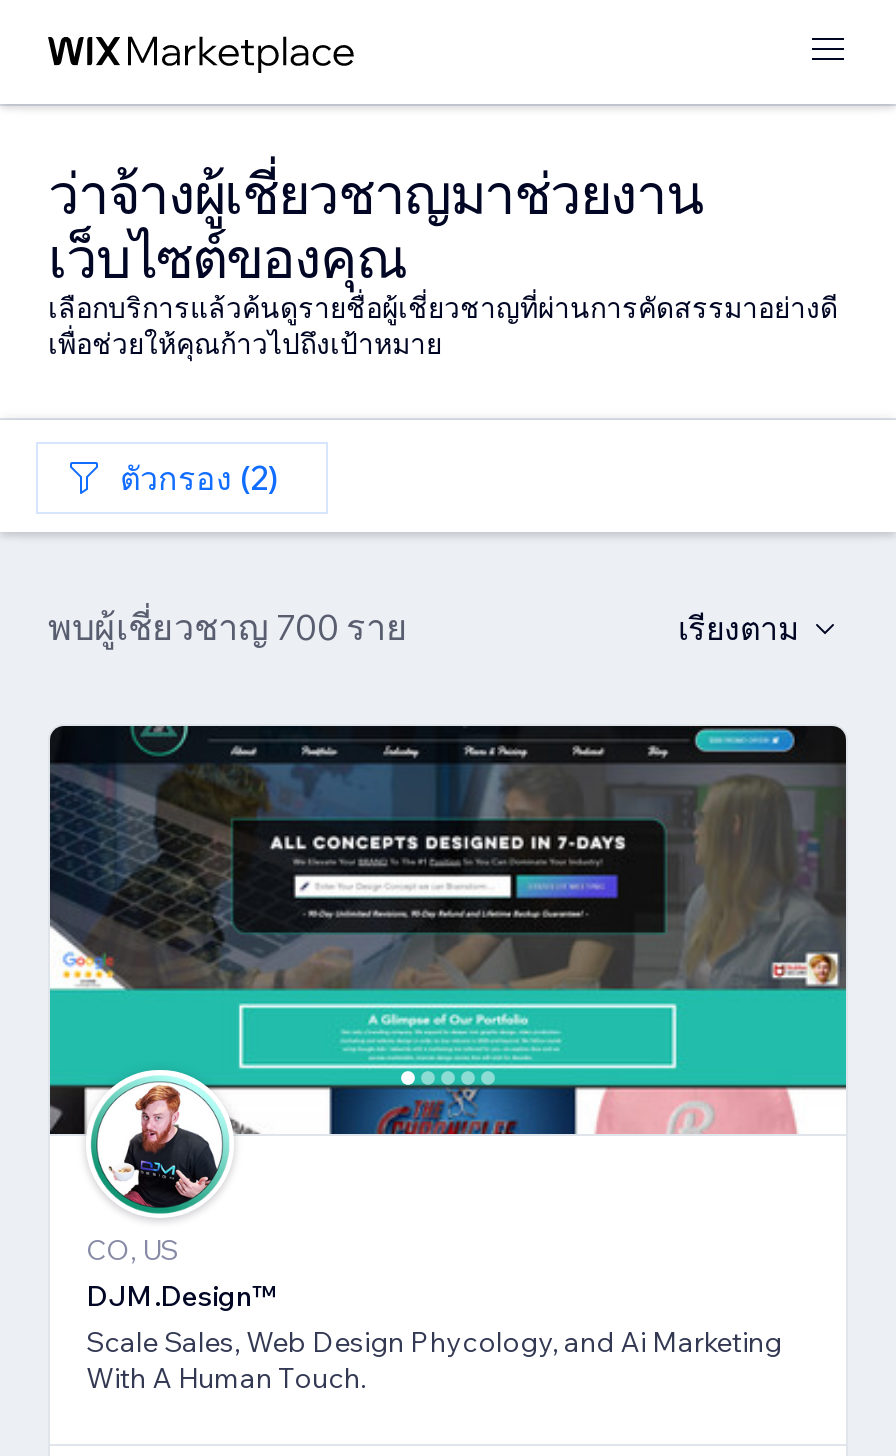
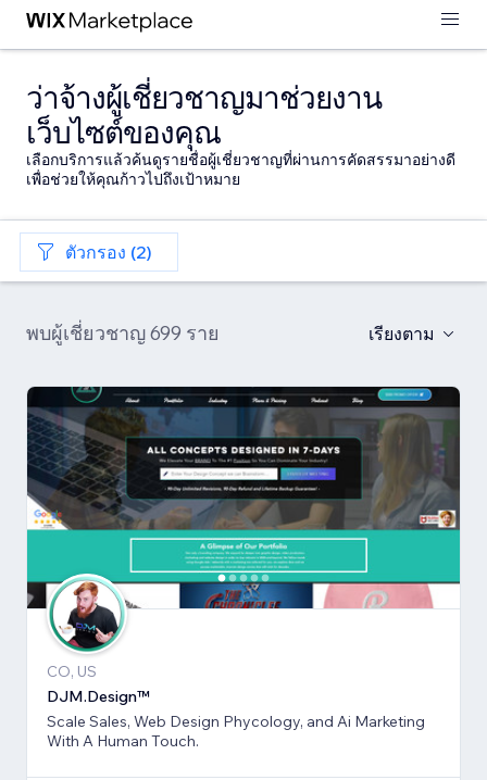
[48,604,408,650] พบผู้เชี่ยวชาญ 700 ราย -> [26,320,220,345] พบผู้เชี่ยวชาญ 699 ราย

